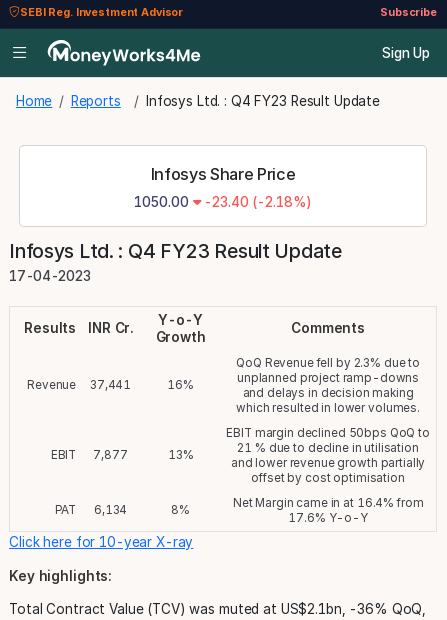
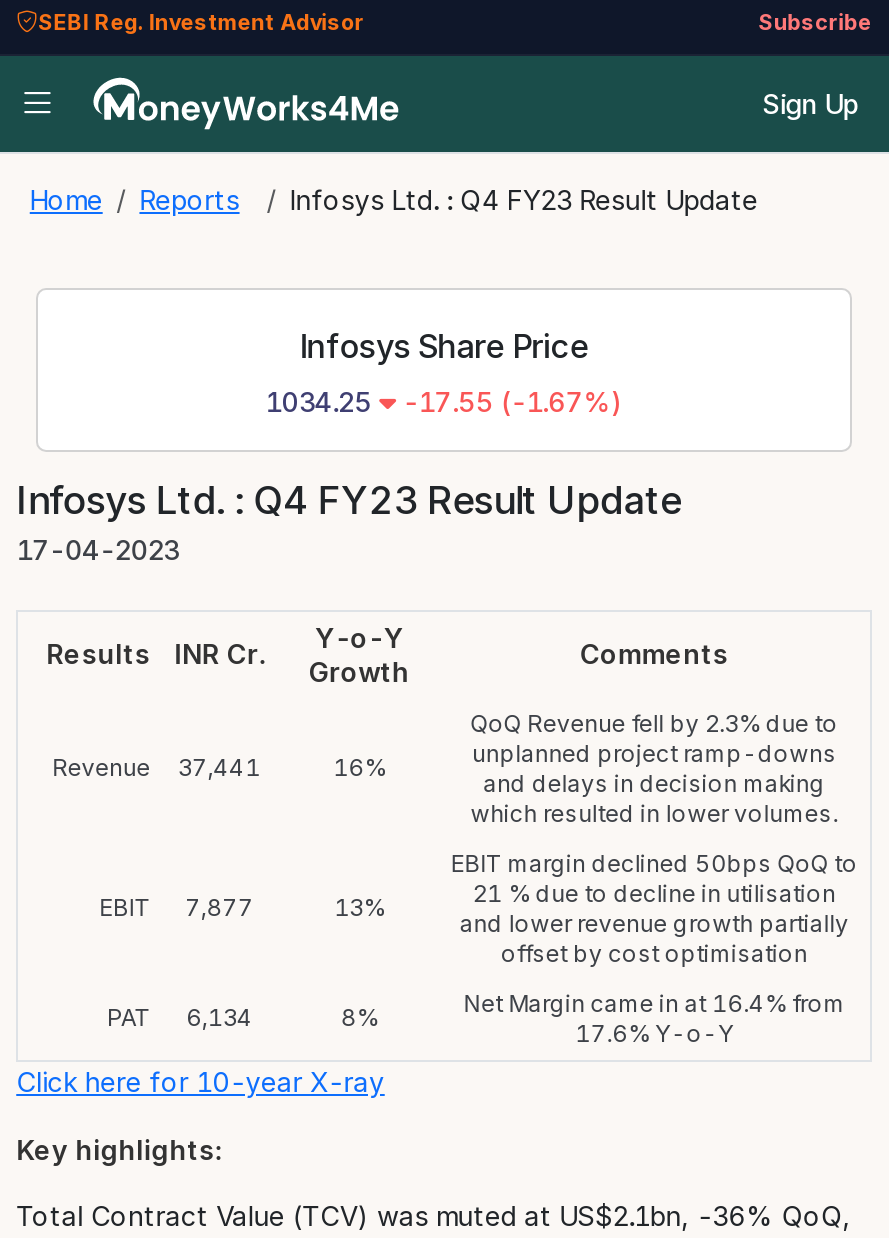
[134,194,189,210] 1050.00 -> [265,386,371,418] 1034.25
[204,194,312,210] -23.40 (-2.18%) -> [403,386,623,418] -17.55 (-1.67%)

